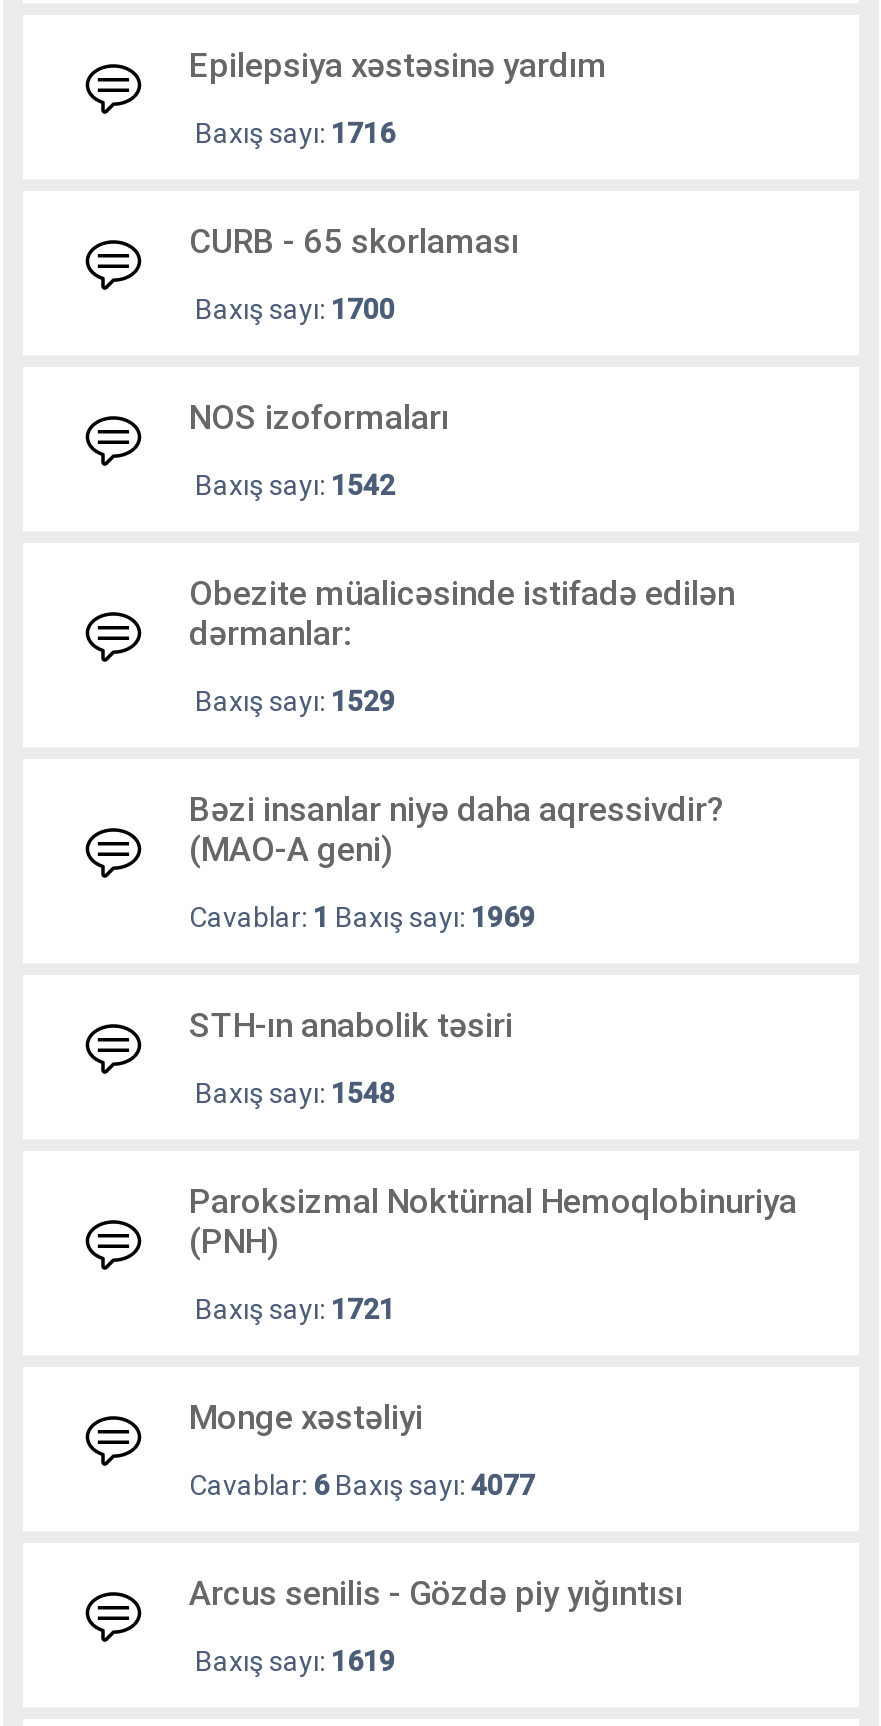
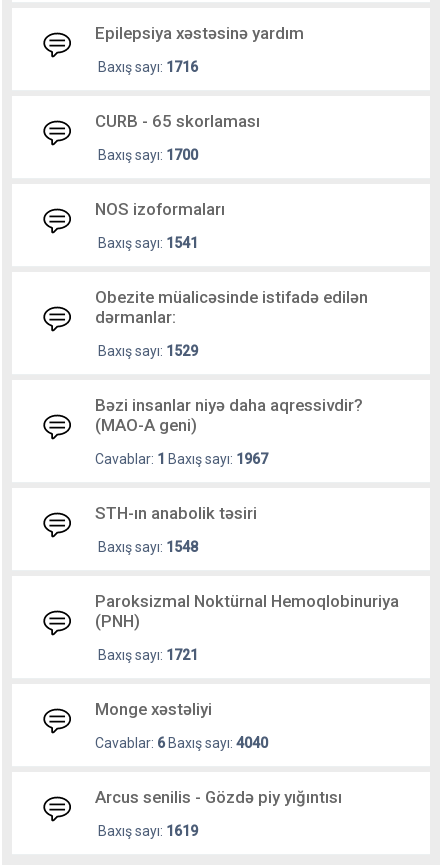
[189,469,395,501] Baxış sayı: 1542 -> [95,235,198,251] Baxış sayı: 1541
[189,901,535,933] Cavablar: 1 Baxış sayı: 1969 -> [95,451,268,467] Cavablar: 1 Baxış sayı: 1967
[189,1469,535,1501] Cavablar: 6 Baxış sayı: 4077 -> [95,735,268,751] Cavablar: 6 Baxış sayı: 4040

